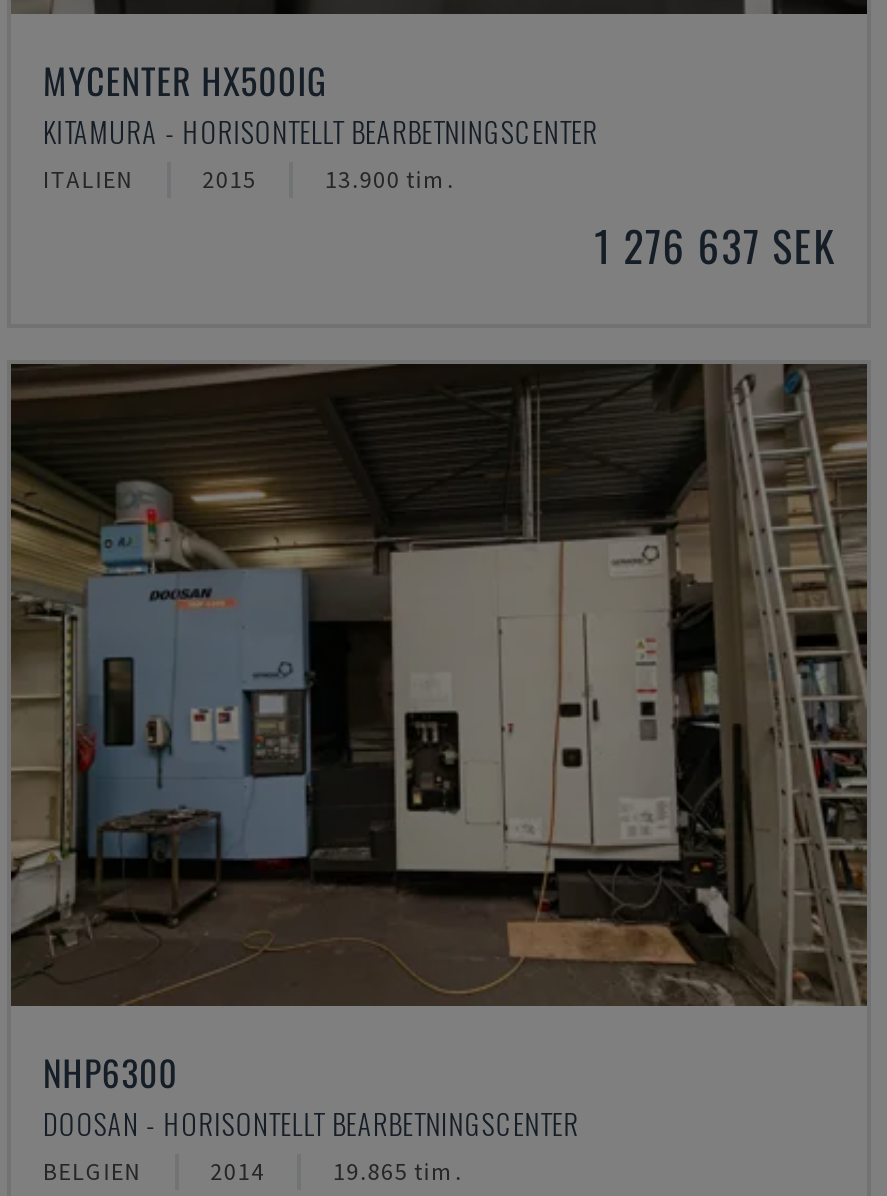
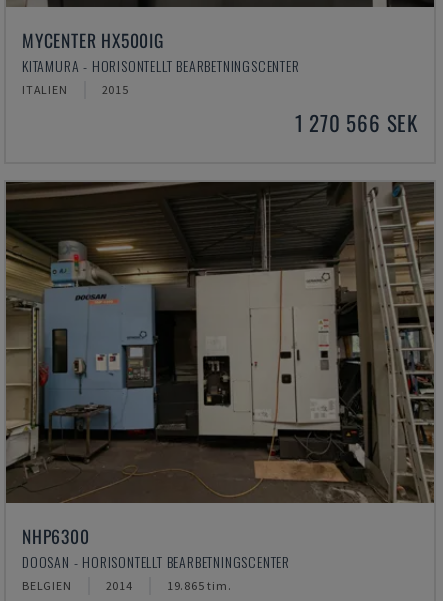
[325,164,835,276] 13.900 tim. | 1 276 637 SEK -> [295,107,418,138] 1 270 566 SEK

